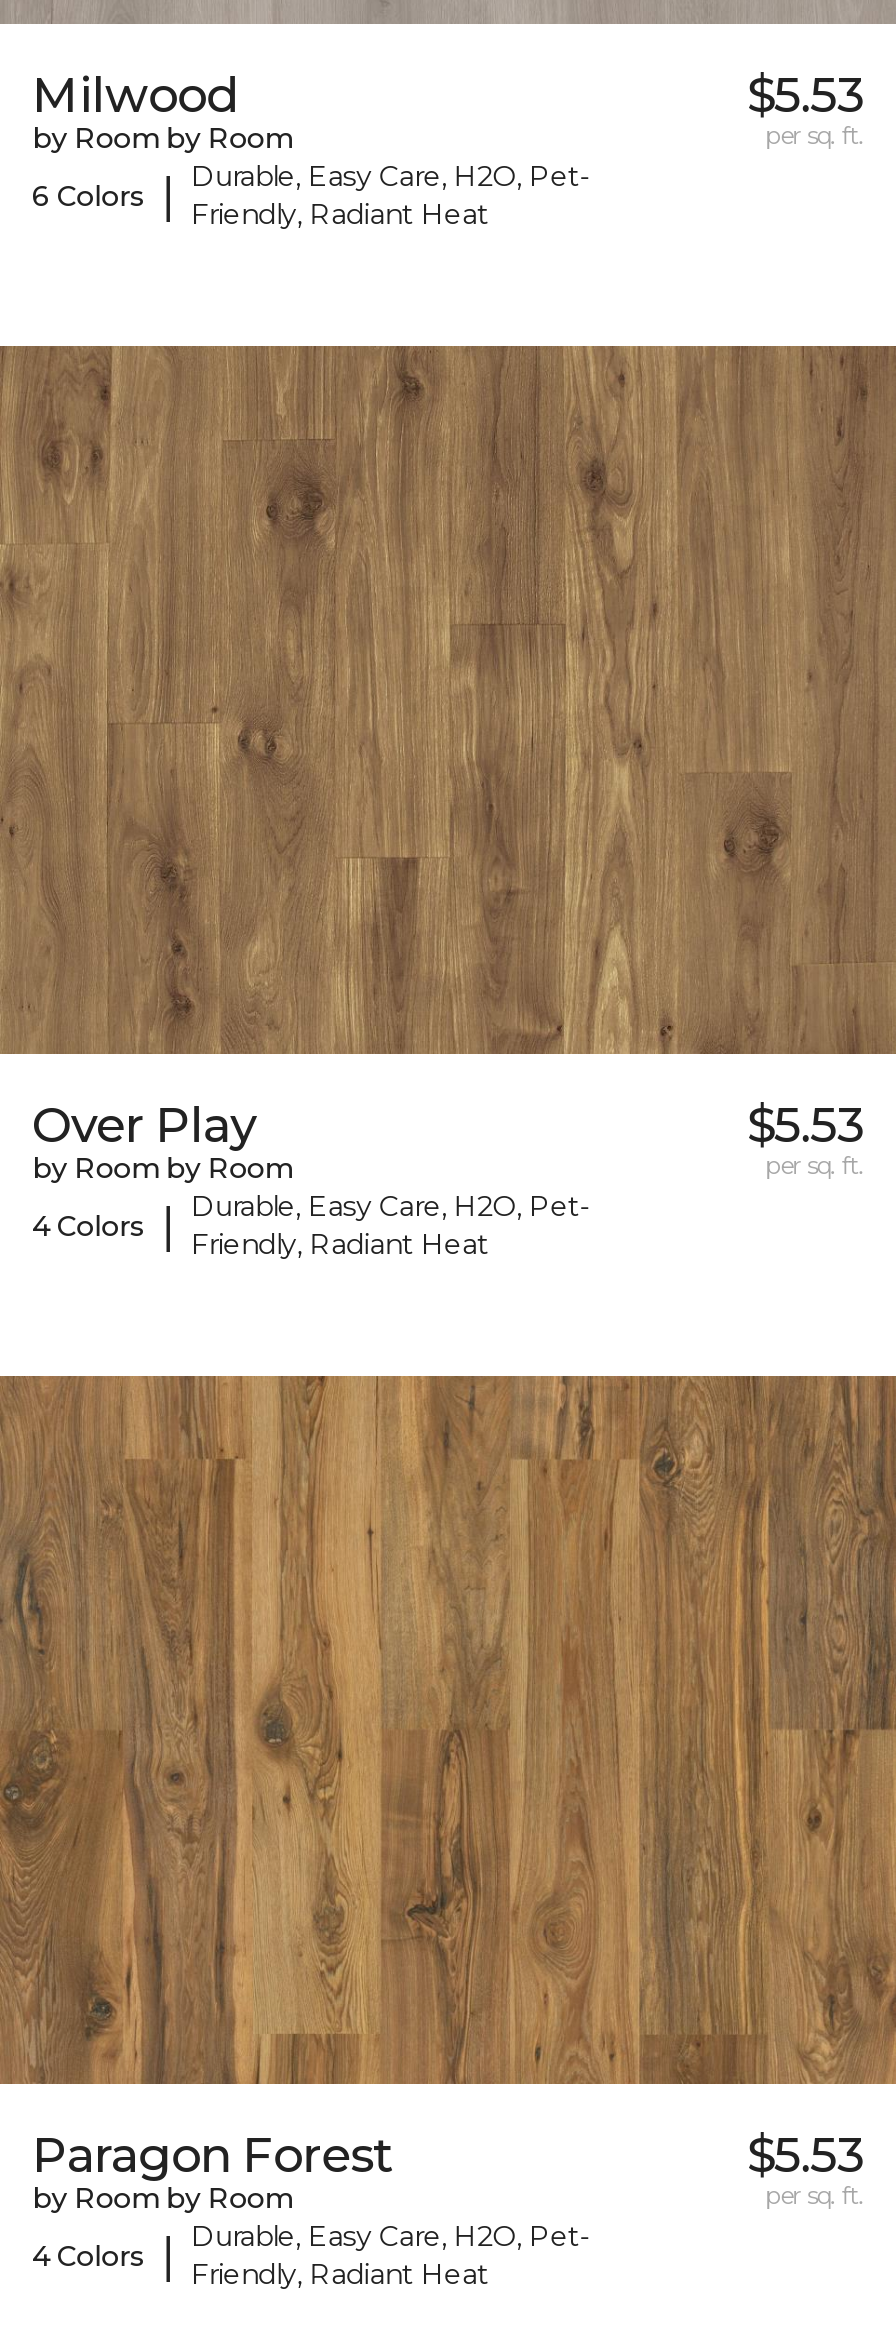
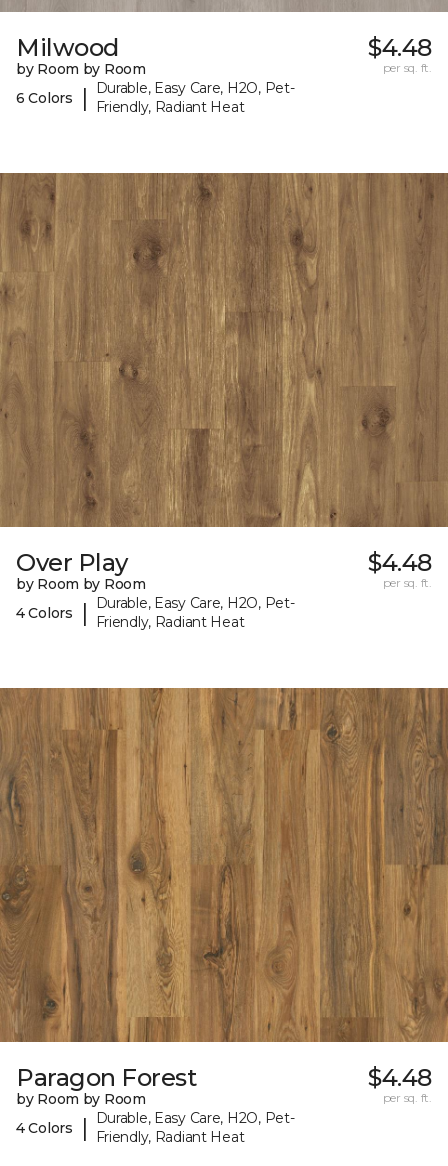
[747,67,864,125] $5.53 -> [368,33,432,62] $4.48
[747,1097,864,1155] $5.53 -> [368,548,432,577] $4.48
[747,2126,864,2184] $5.53 -> [368,1063,432,1092] $4.48

